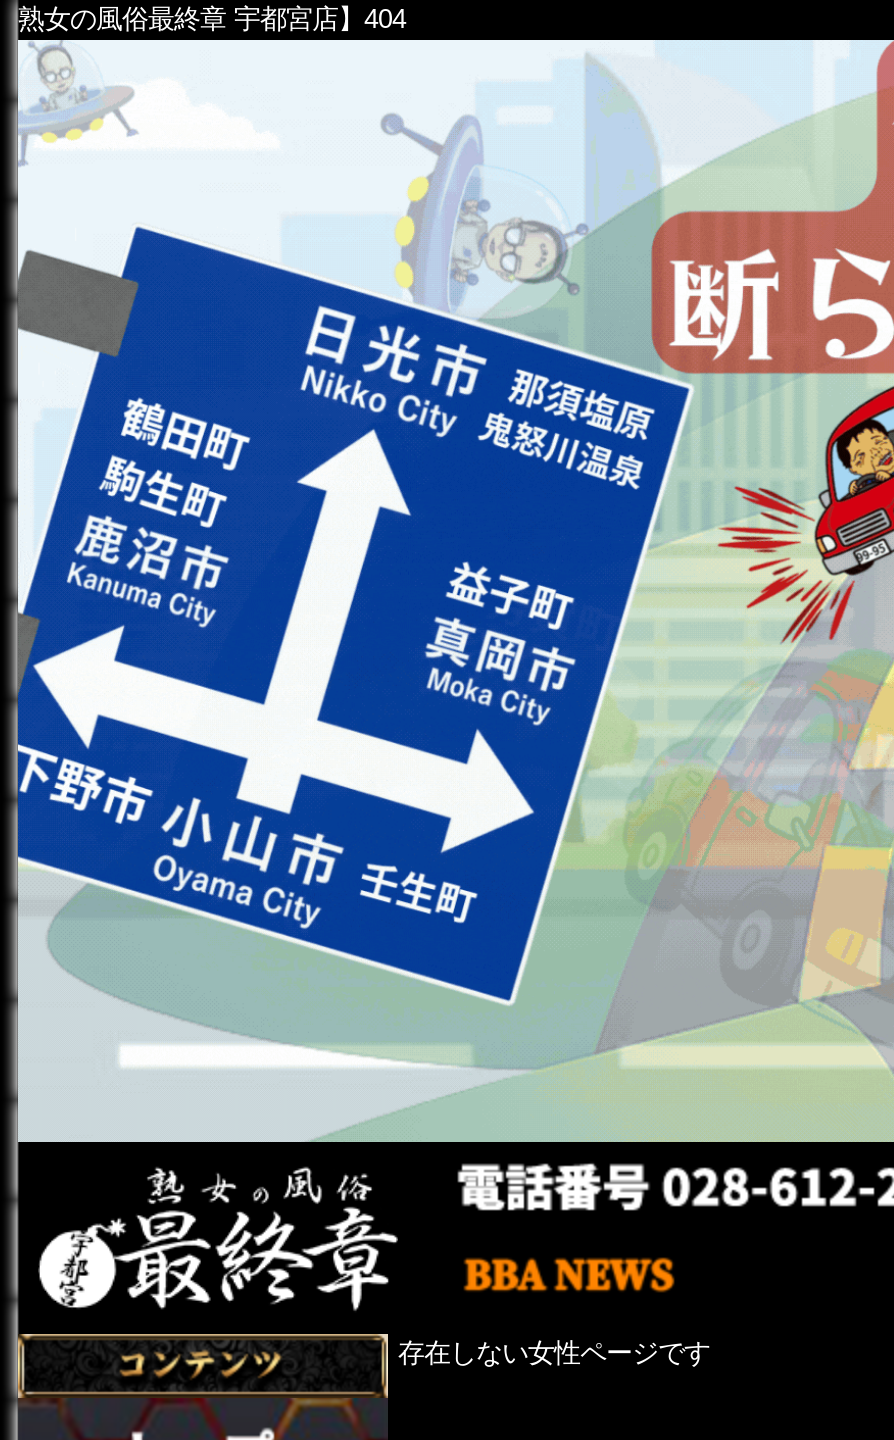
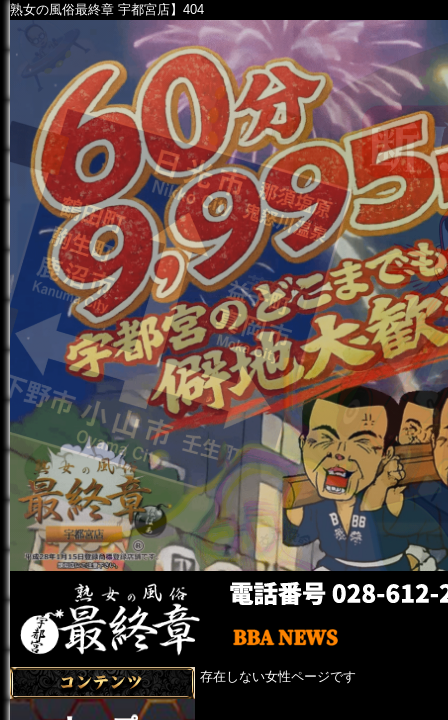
[16,38,888,1144] [image] -> [10,19,445,572] [image]

